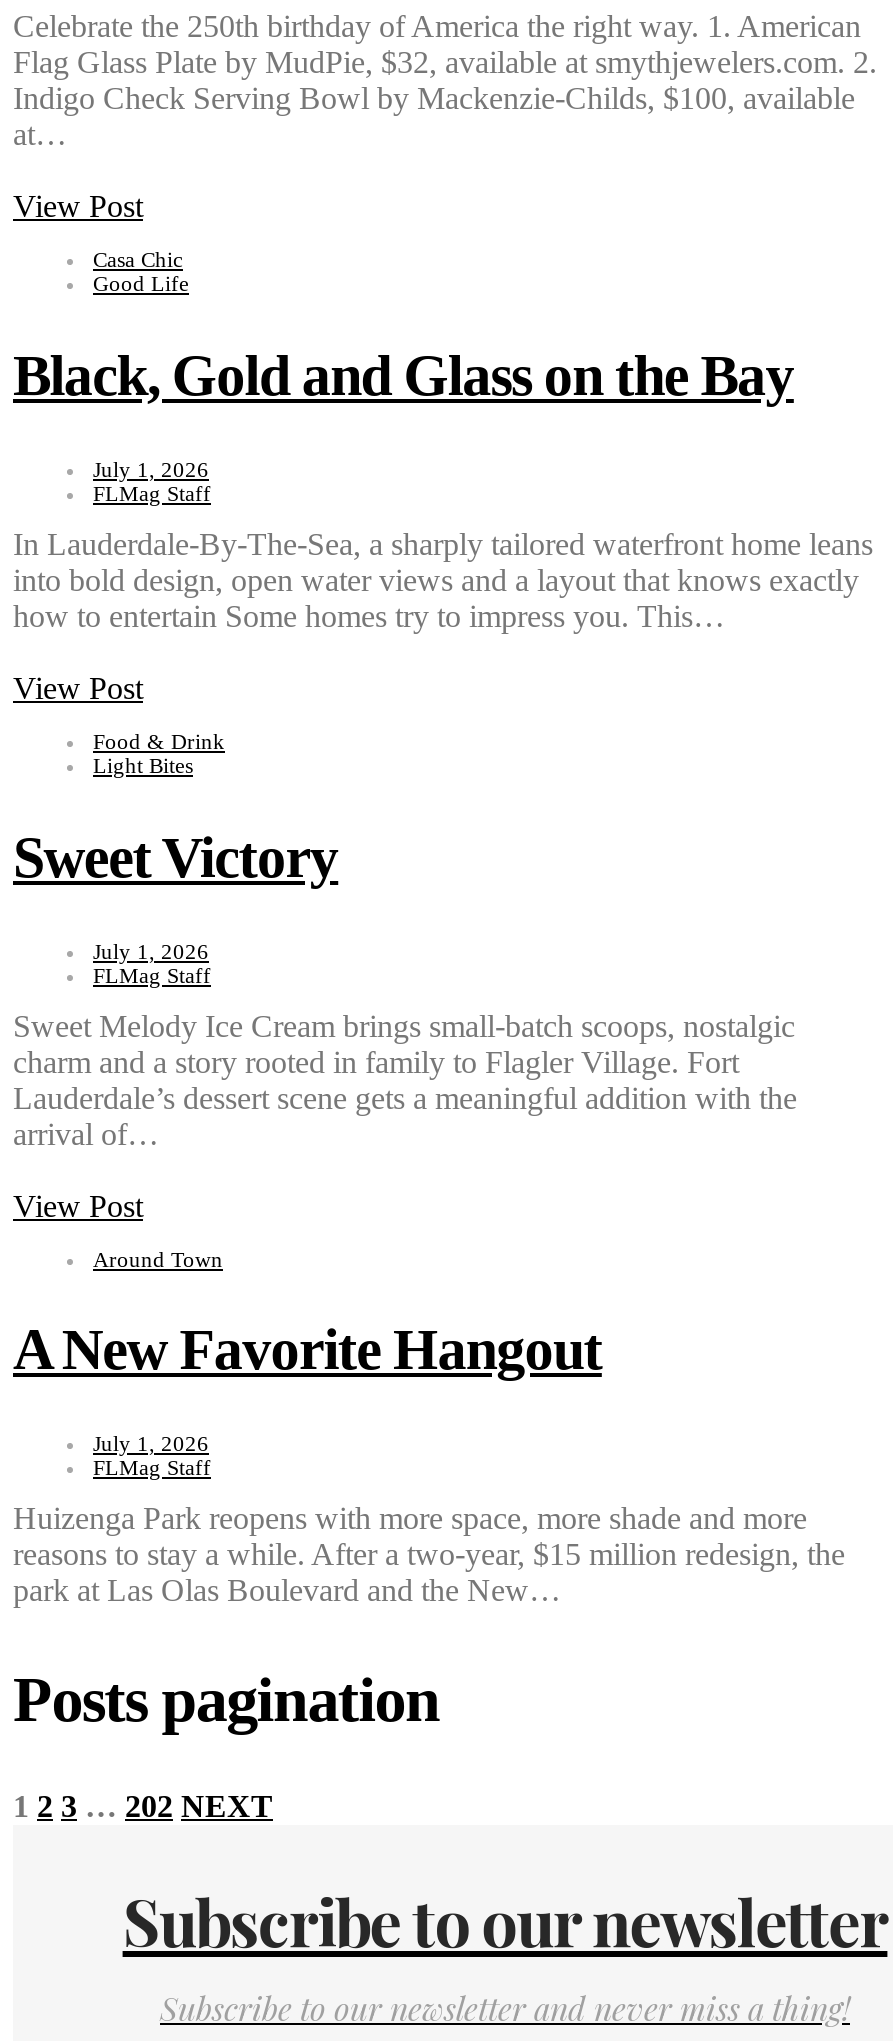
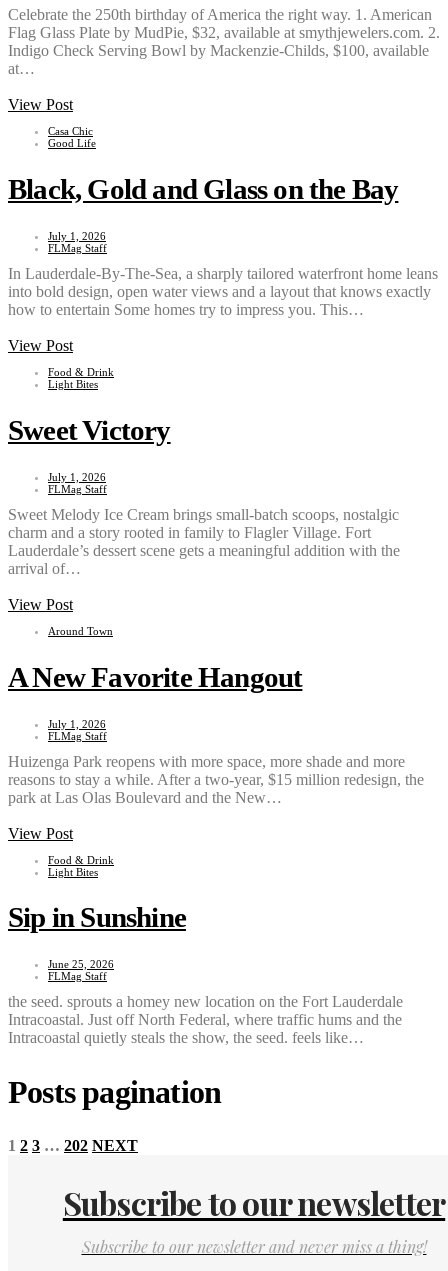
none -> [8,825,403,1046] View Post | Food & Drink | Light Bites | Sip in Sunshine | June 25, 2026 | FLMag Staff | the seed. sprouts a homey new location on the Fort Lauderdale | Intracoastal. Just off North Federal, where traffic hums and the | Intracoastal quietly steals the show, the seed. feels like…

